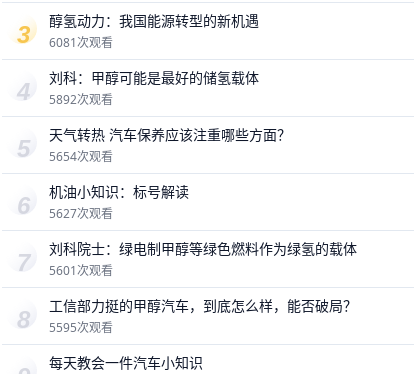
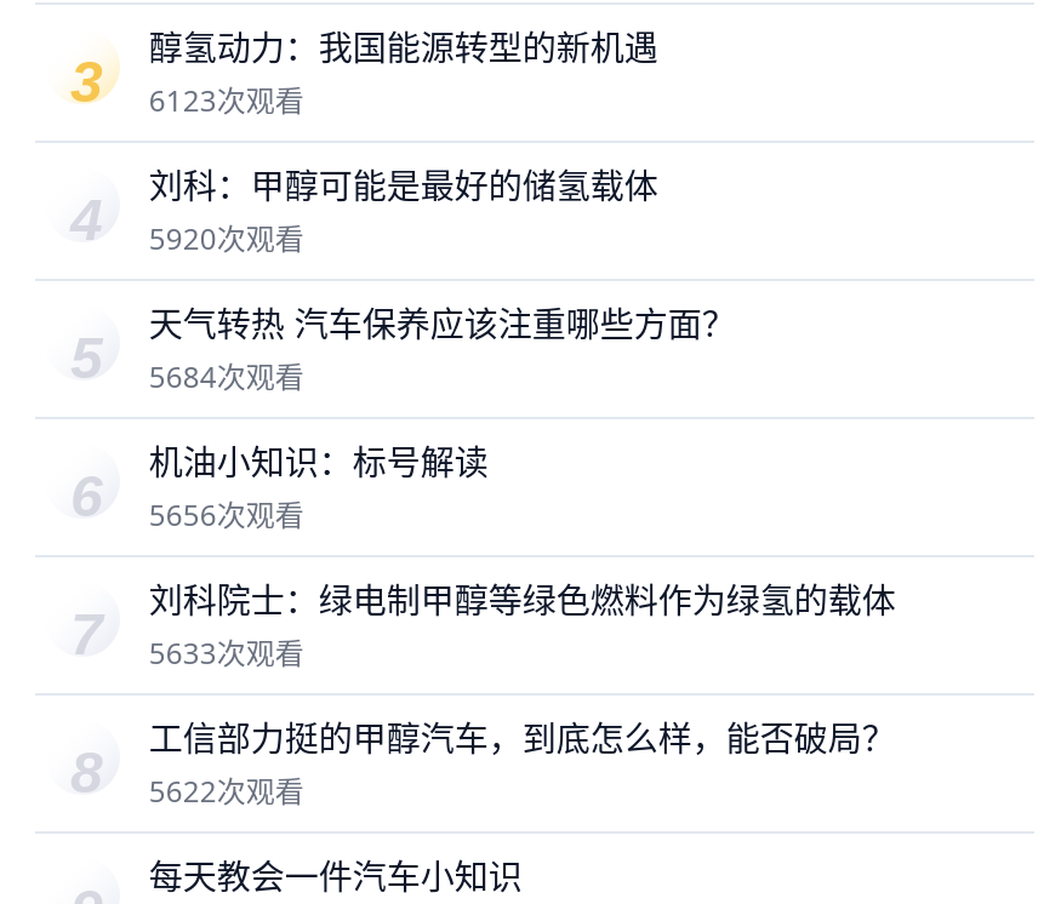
[49,34,113,51] 6081次观看 -> [149,79,304,121] 6123次观看
[49,91,113,108] 5892次观看 -> [149,218,304,259] 5920次观看
[49,148,113,165] 5654次观看 -> [149,356,304,397] 5684次观看
[49,205,113,222] 5627次观看 -> [149,494,304,535] 5656次观看
[49,262,113,279] 5601次观看 -> [149,632,304,673] 5633次观看
[49,319,113,336] 5595次观看 -> [149,770,304,811] 5622次观看

